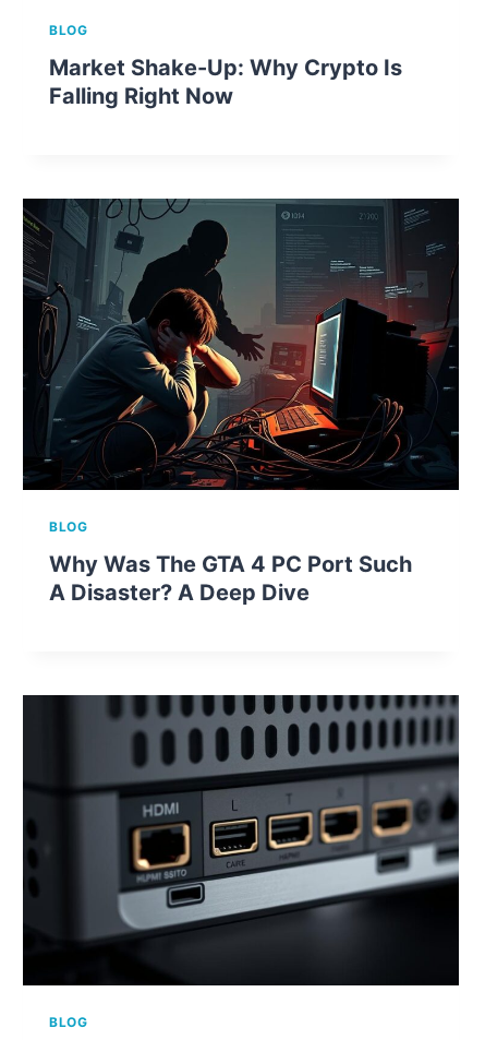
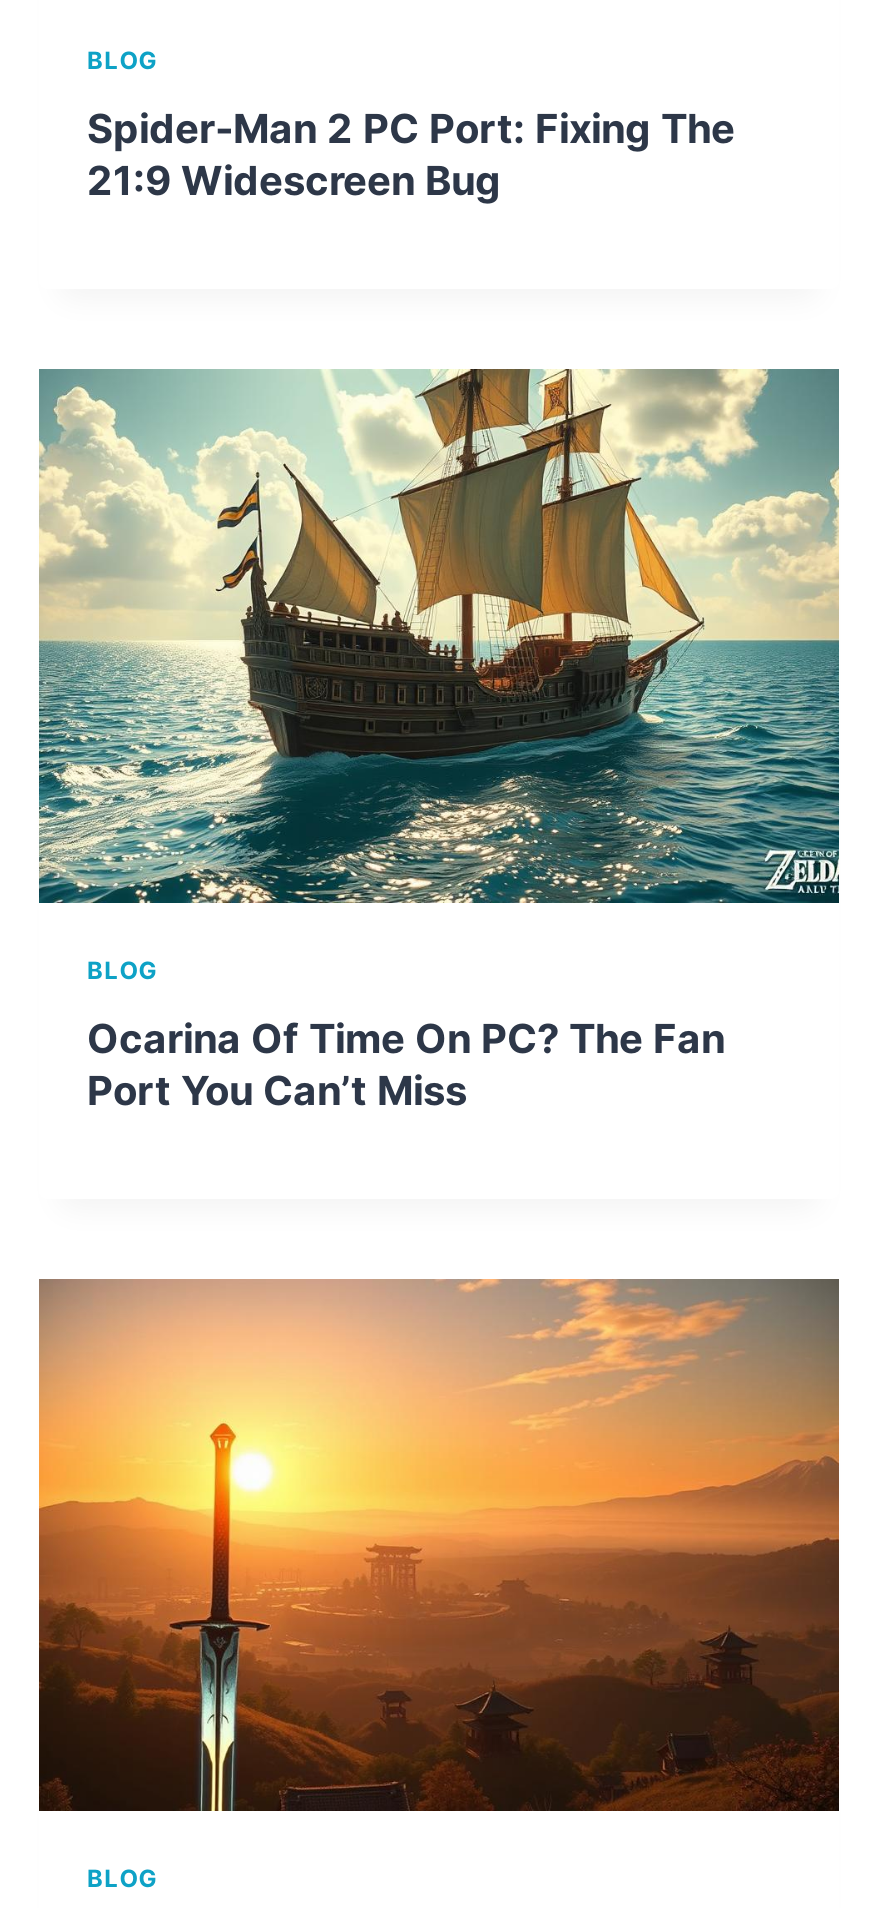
[49,55,402,109] Market Shake-Up: Why Crypto Is | Falling Right Now -> [87,105,735,205] Spider-Man 2 PC Port: Fixing The | 21:9 Widescreen Bug
[22,198,460,491] [image] -> [37,367,841,905] [image]
[49,551,412,605] Why Was The GTA 4 PC Port Such | A Disaster? A Deep Dive -> [87,1014,725,1114] Ocarina Of Time On PC? The Fan | Port You Can’t Miss
[22,694,460,987] [image] -> [37,1277,841,1813] [image]

